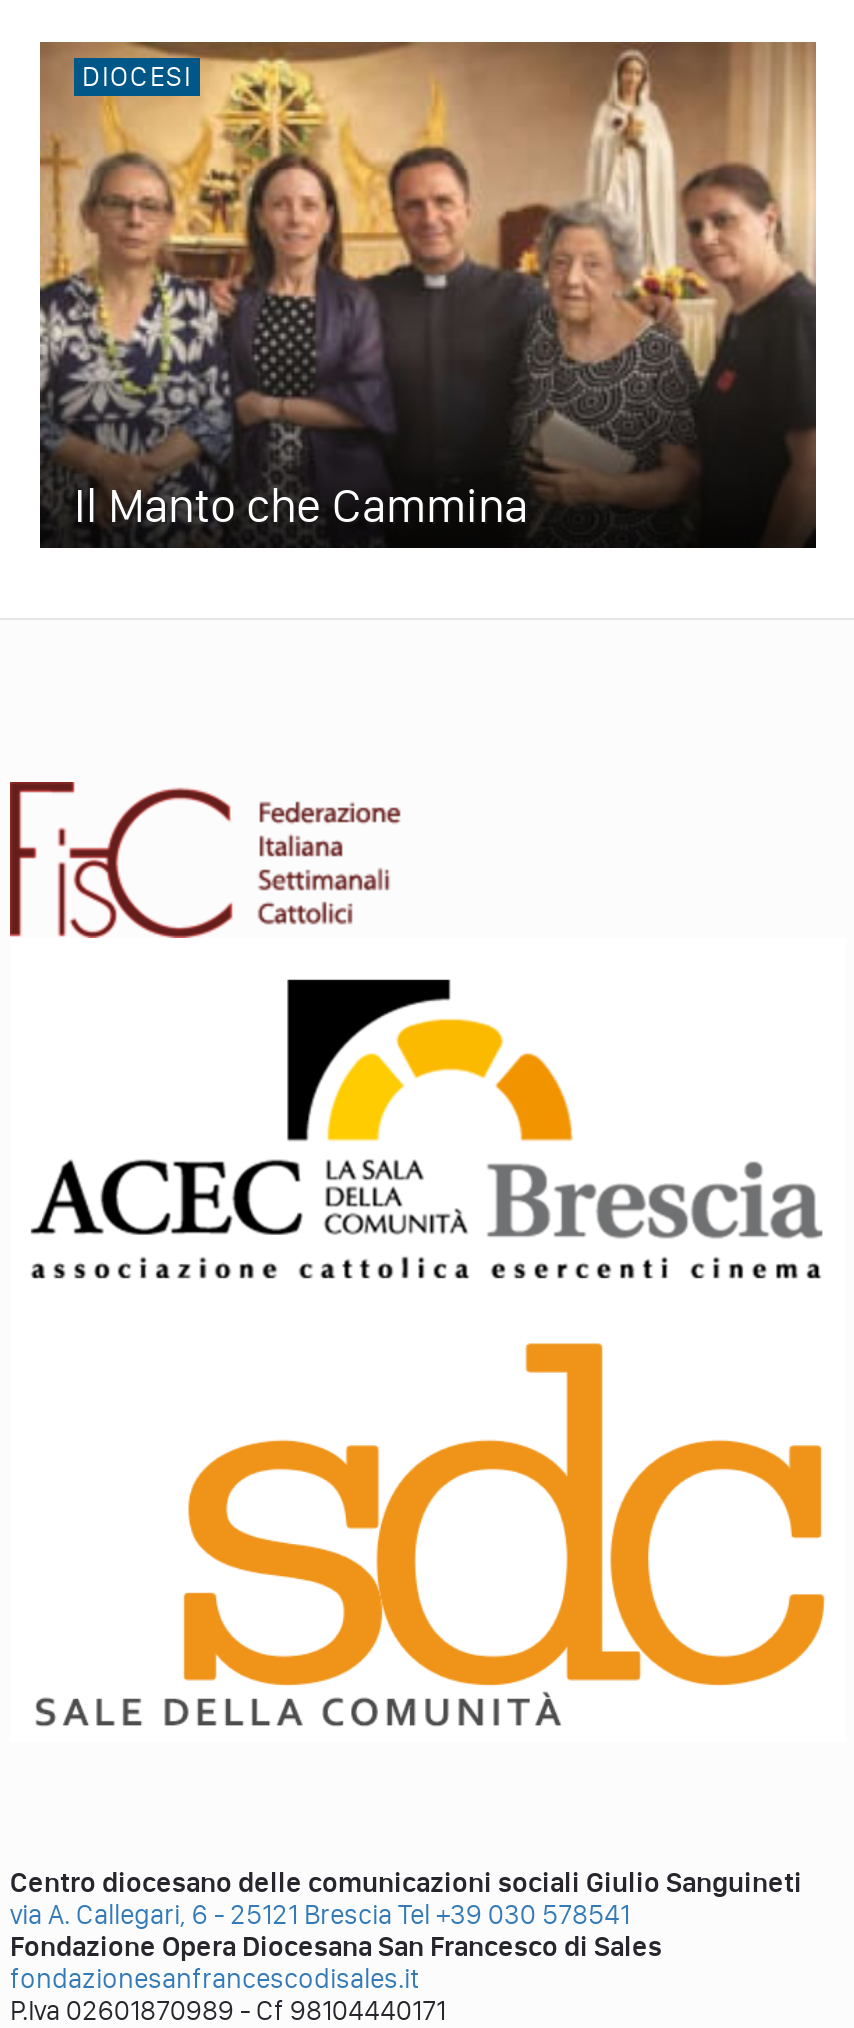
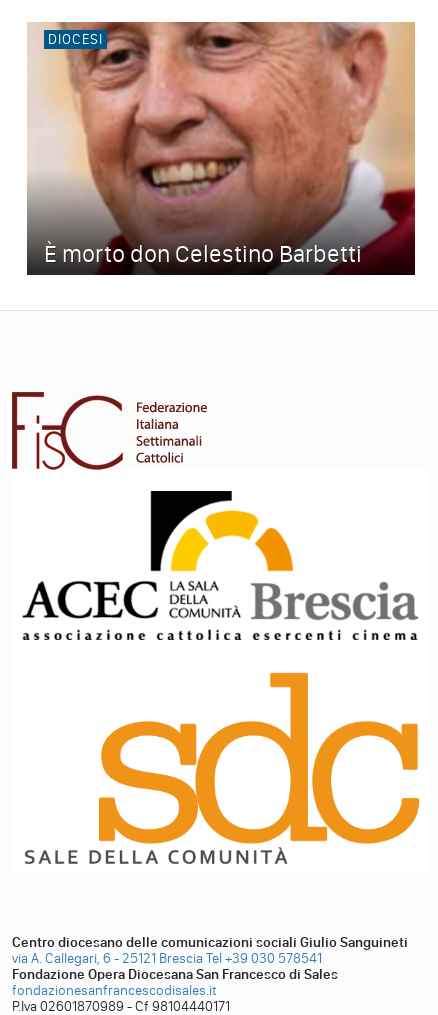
[38,42,818,540] [image] | Il Manto che Cammina -> [27,22,416,268] [image] | È morto don Celestino Barbetti

